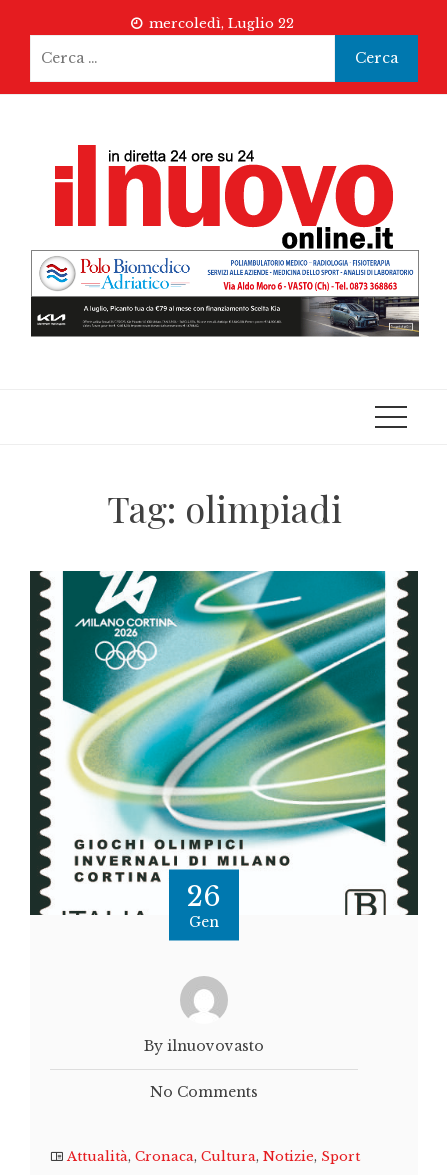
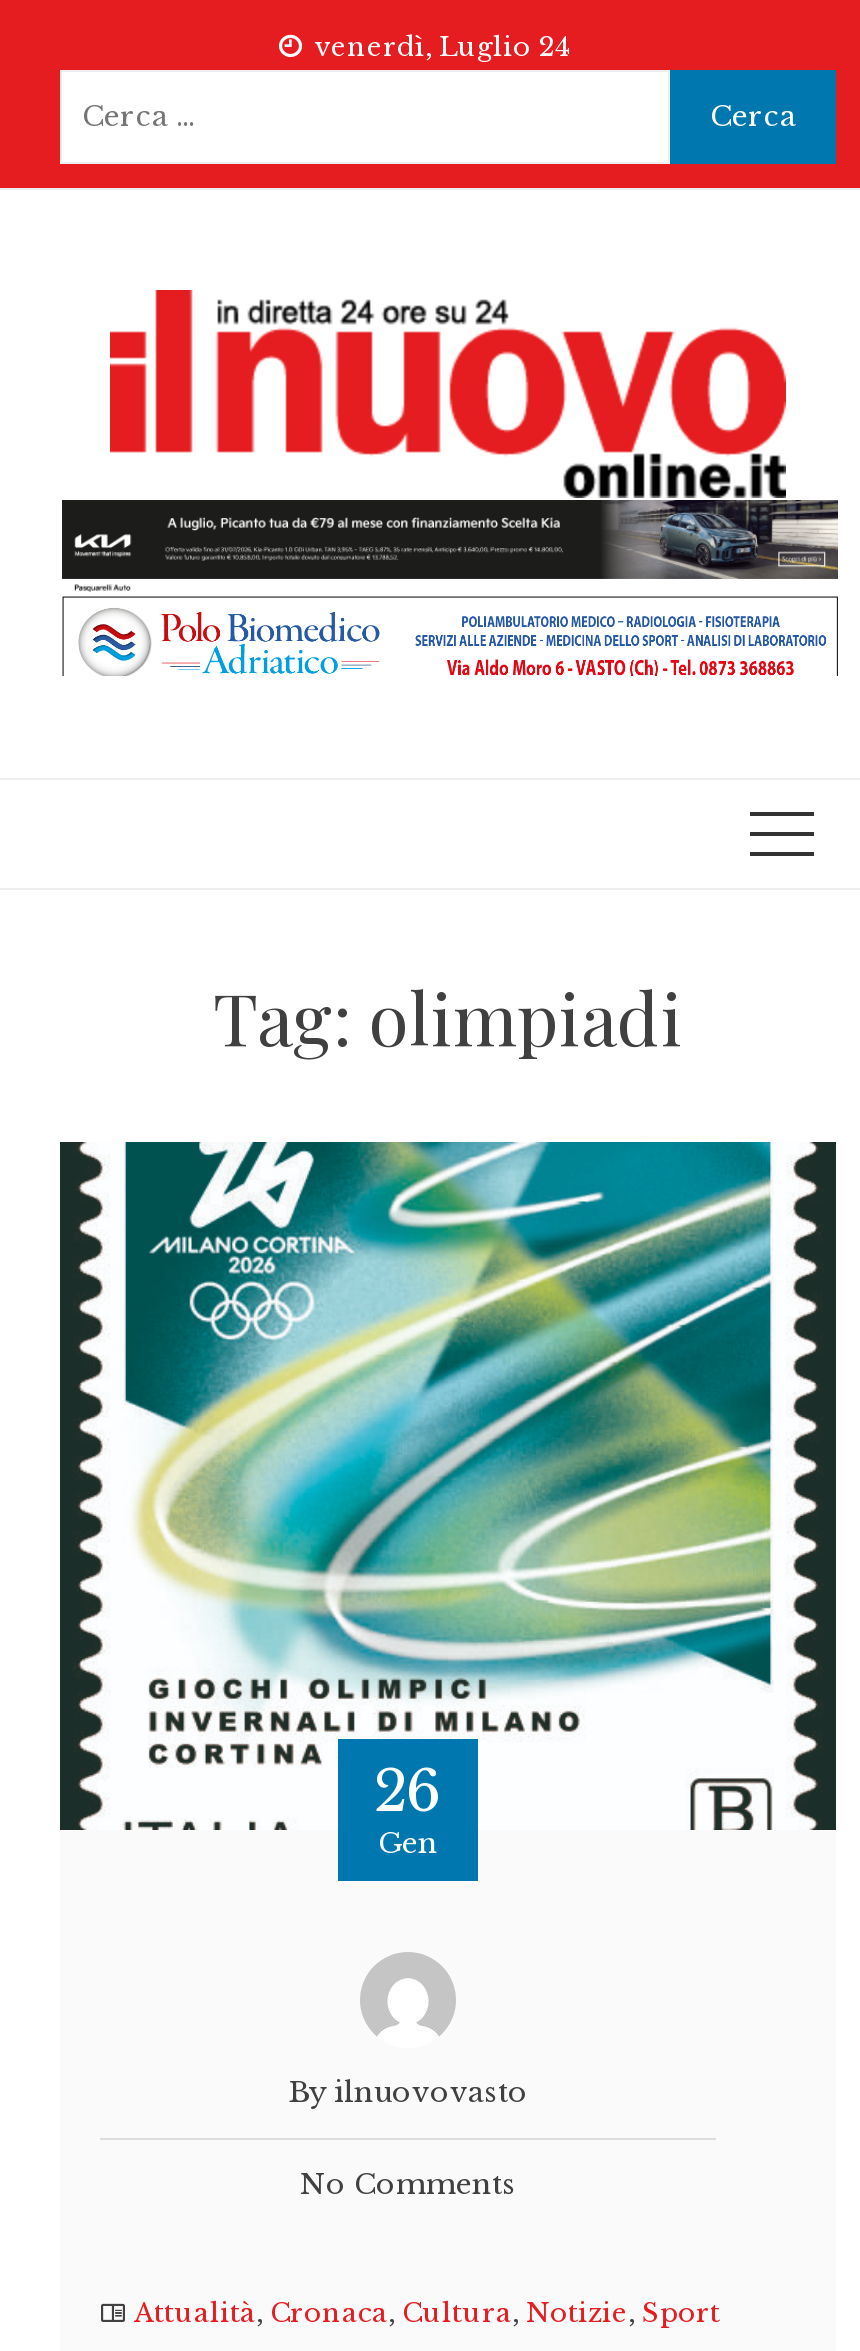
[148,15,293,32] mercoledì, Luglio 22 -> [315,30,569,64] venerdì, Luglio 24
[30,249,420,338] [image] -> [62,500,838,676] [image]

